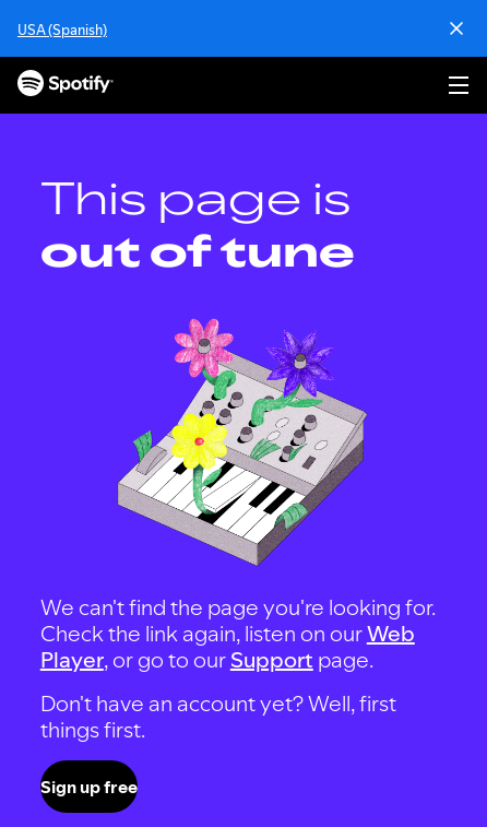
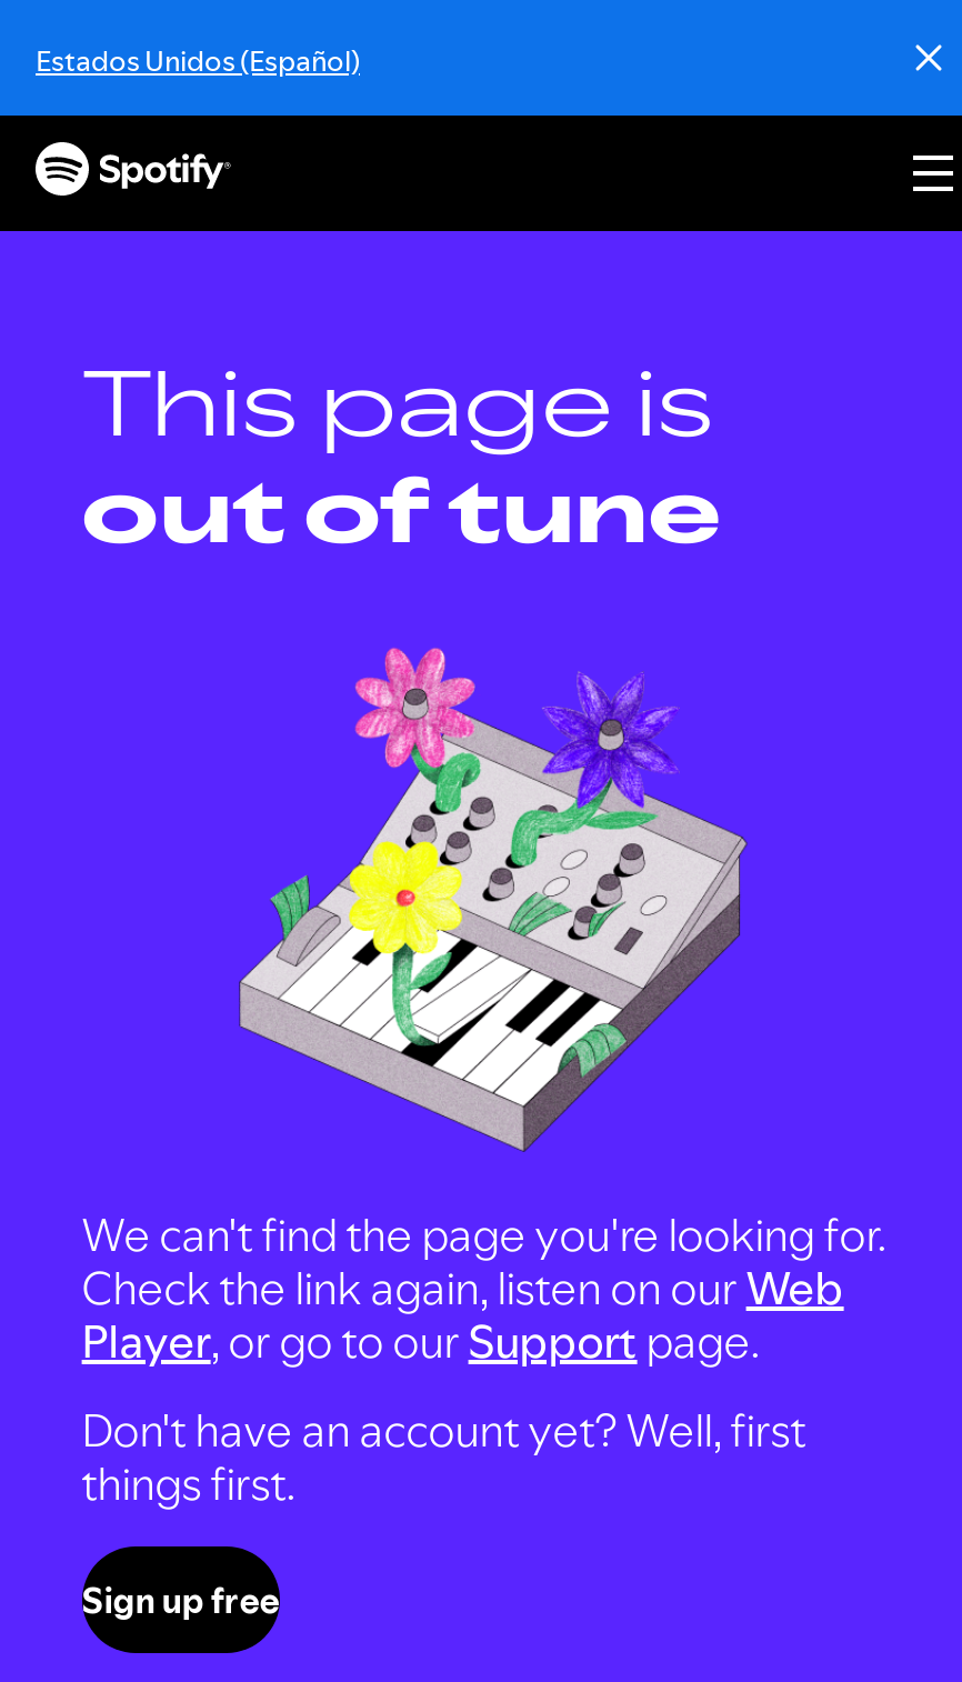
[17,20,107,39] USA (Spanish) -> [36,40,360,80] Estados Unidos (Español)

